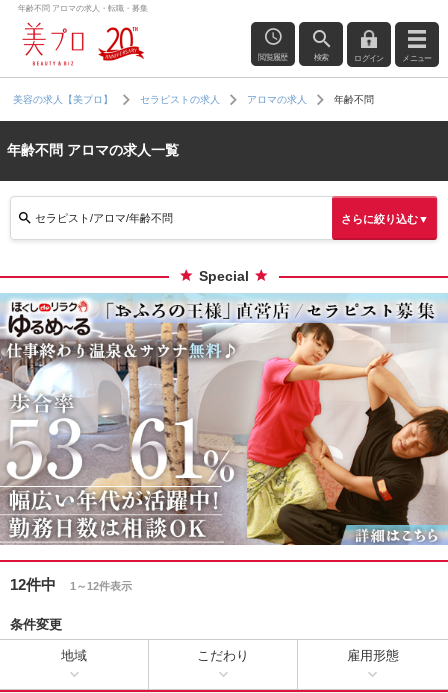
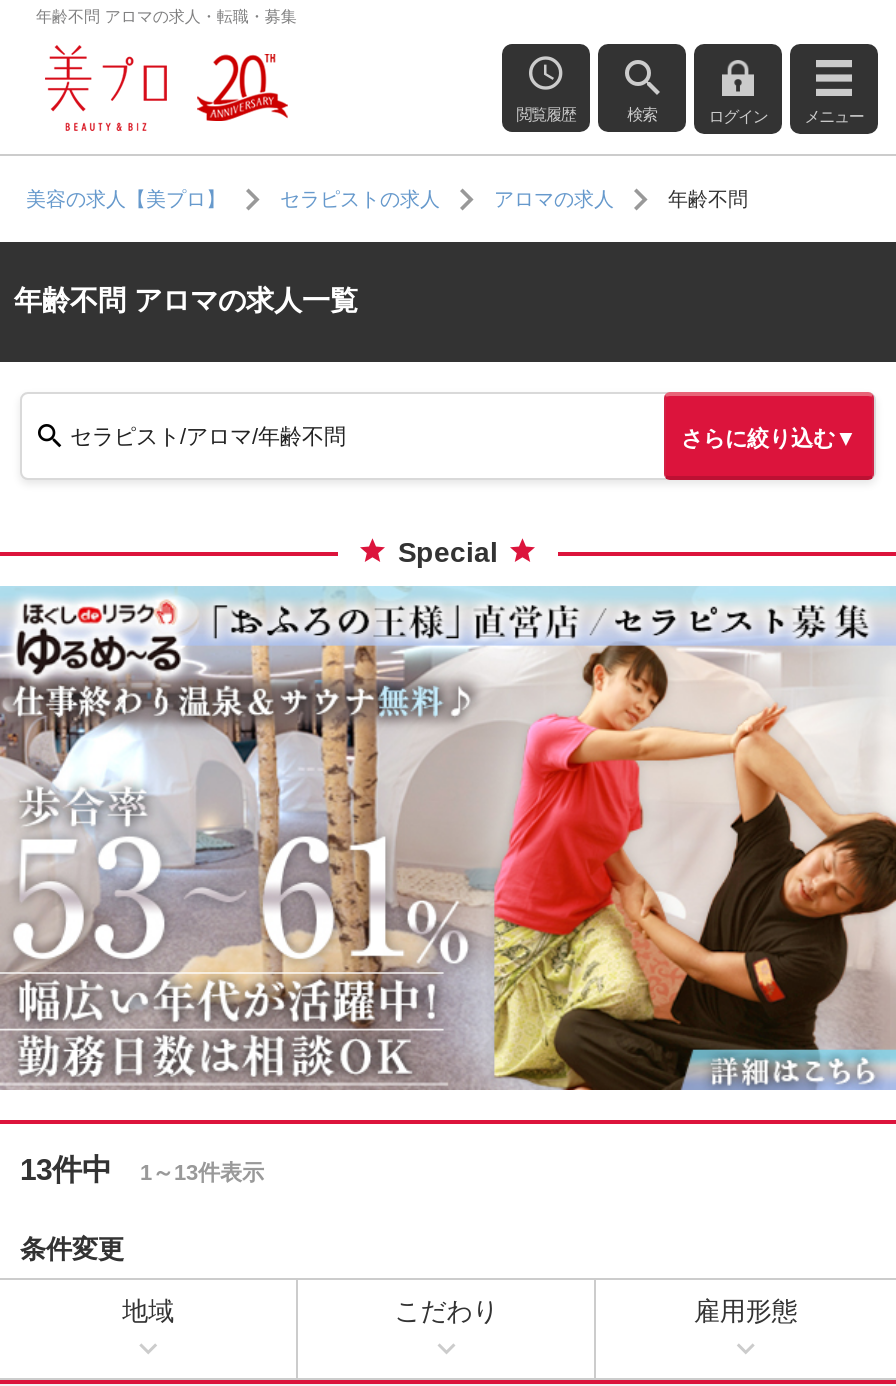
[10,576,56,593] 12件中 -> [20,1153,112,1187] 13件中
[70,580,132,592] 1～12件表示 -> [140,1161,264,1185] 1～13件表示

